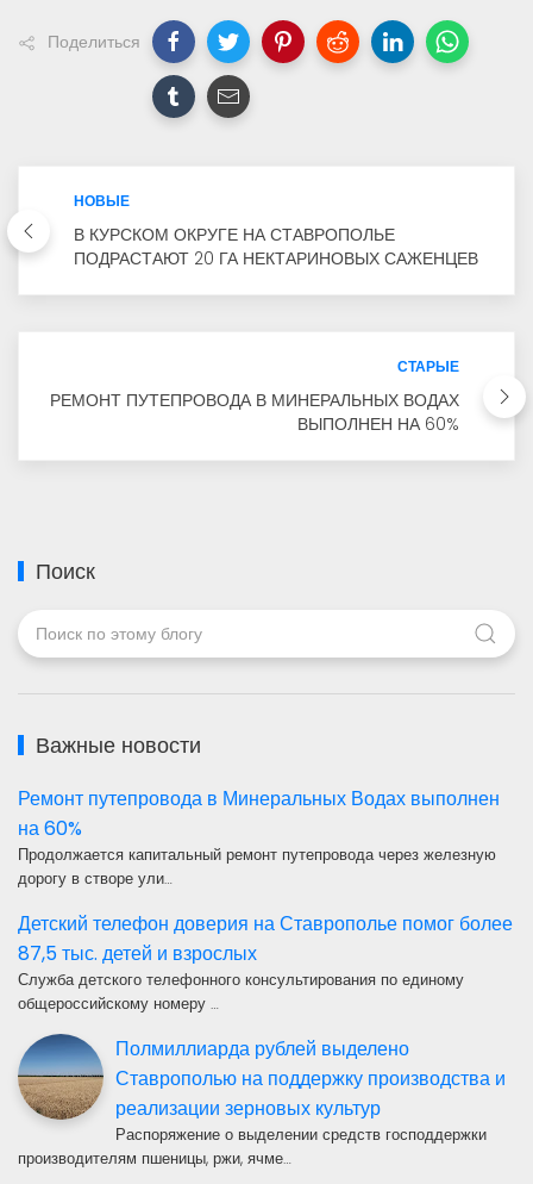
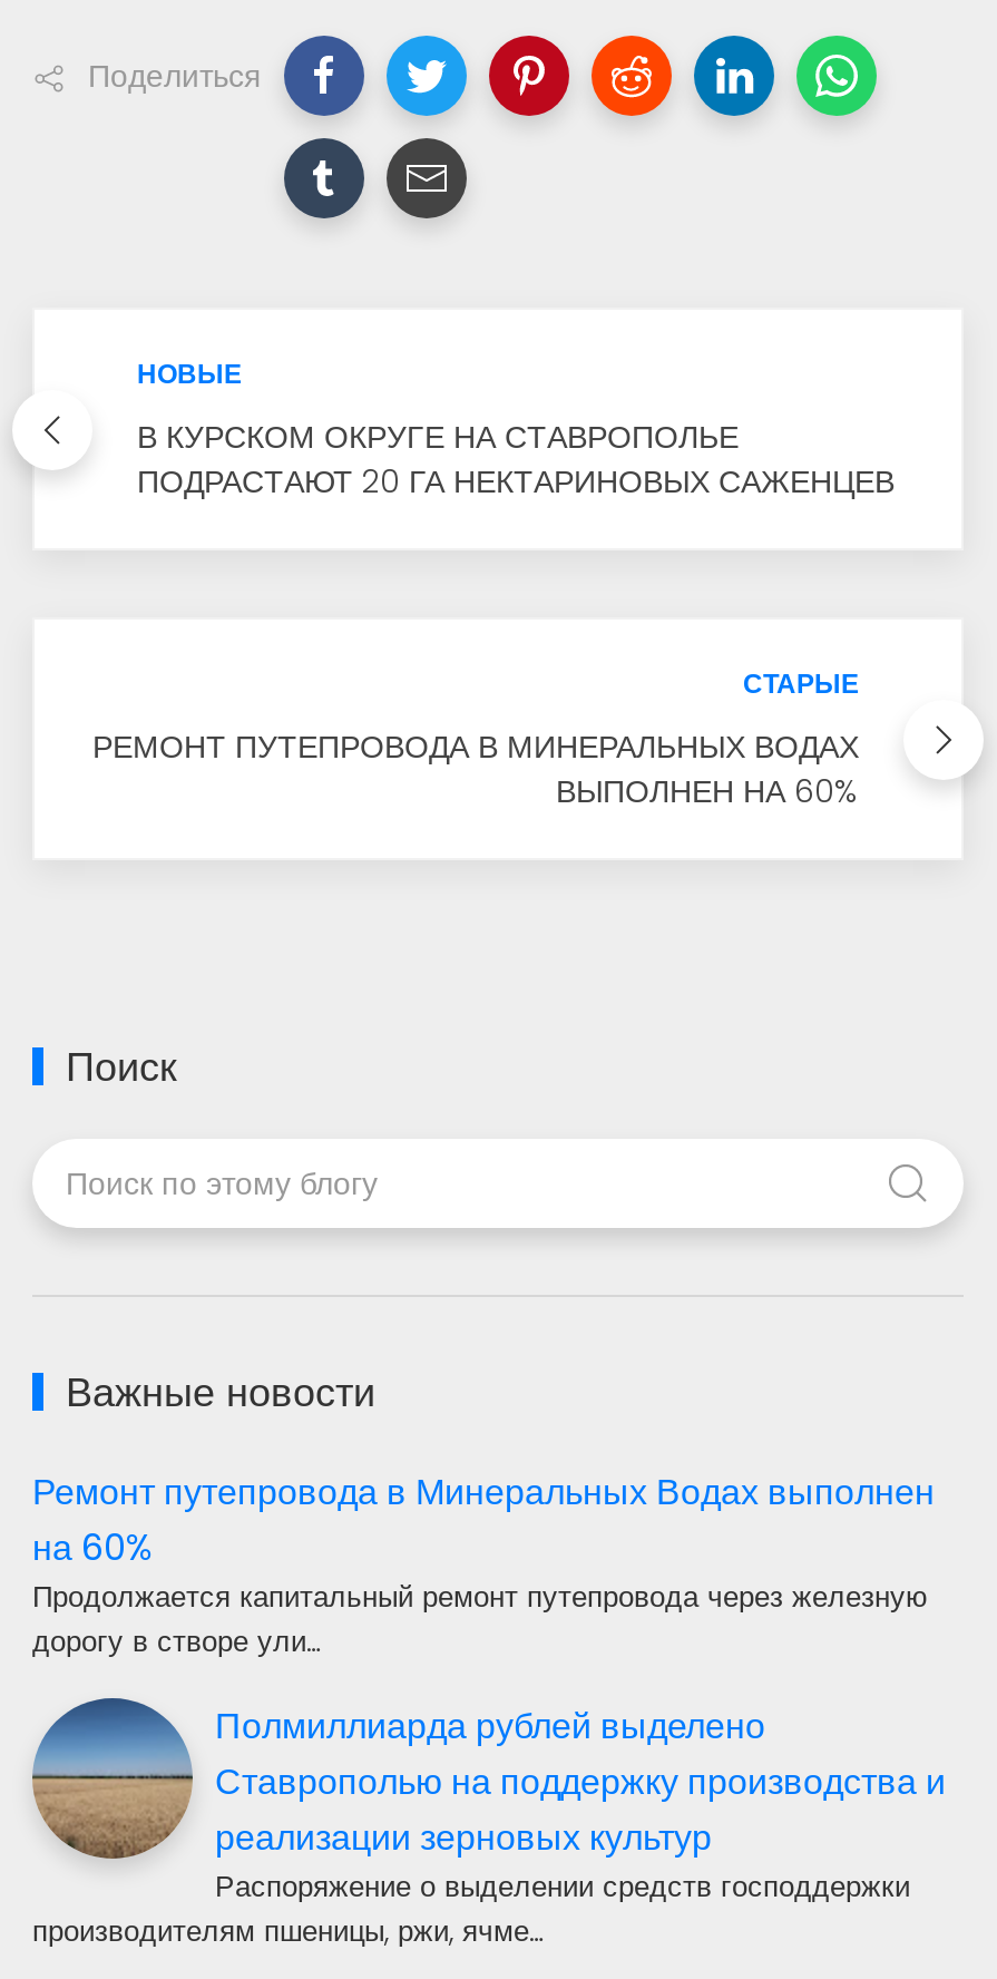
[18,910,513,1015] Детский телефон доверия на Ставрополье помог более | 87,5 тыс. детей и взрослых | Служба детского телефонного консультирования по единому | общероссийскому номеру … -> none

